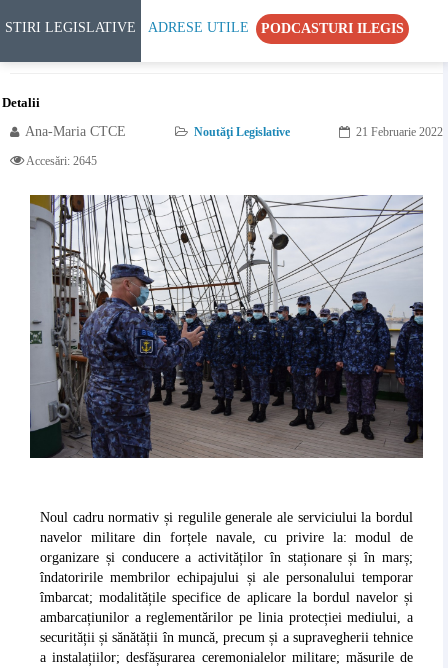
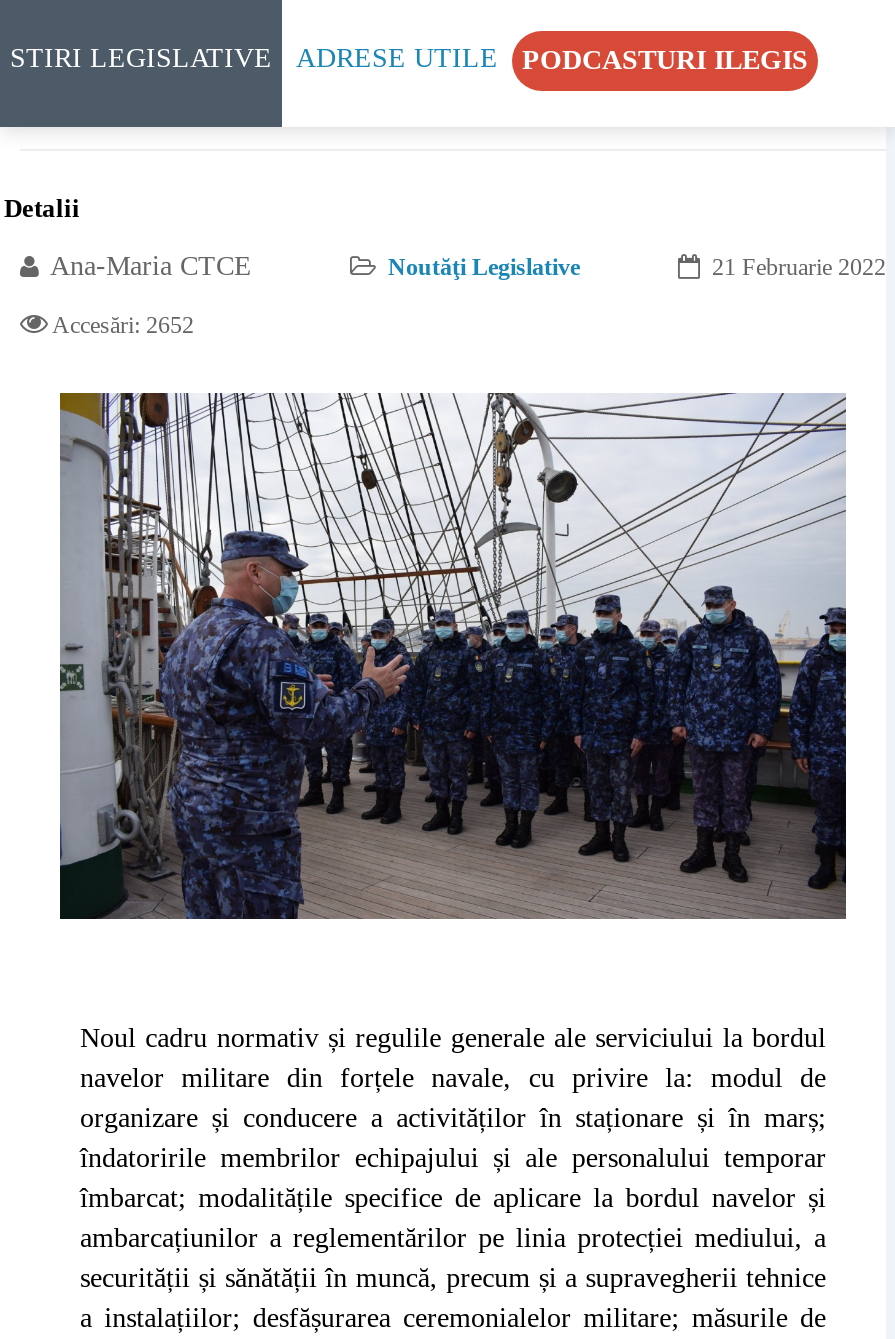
[26,154,97,168] Accesări: 2645 -> [52,311,194,339] Accesări: 2652

